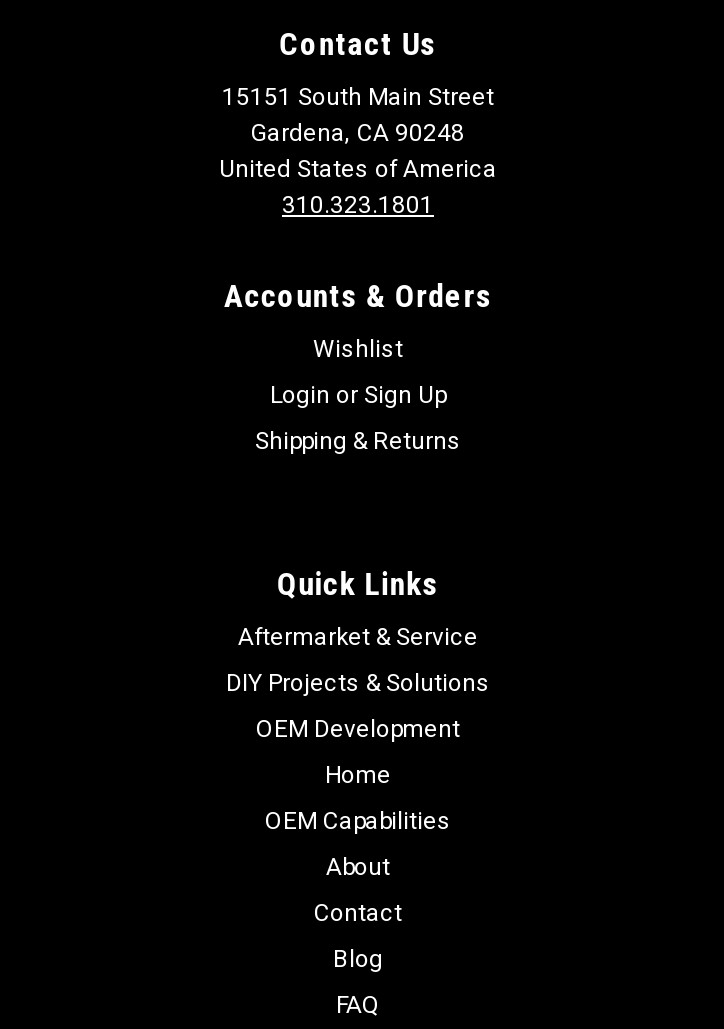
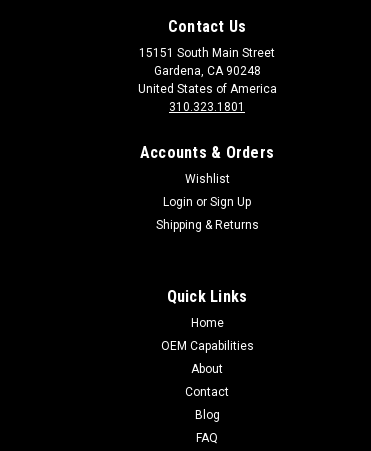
[226,623,490,743] Aftermarket & Service | DIY Projects & Solutions | OEM Development -> none

